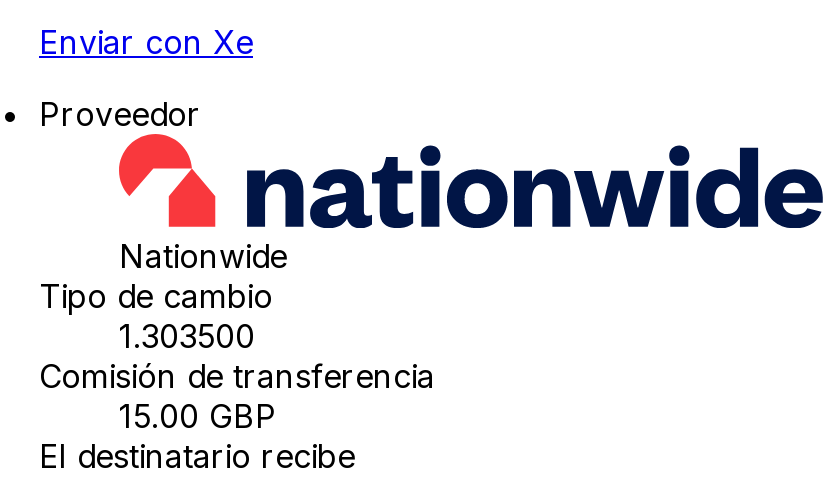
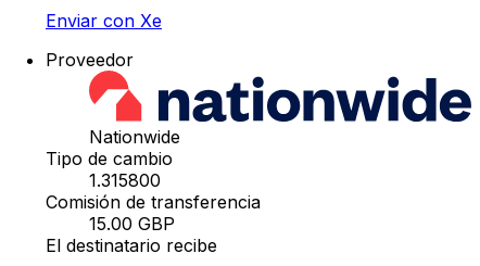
[119,316,255,356] 1.303500 -> [89,169,161,191] 1.315800

